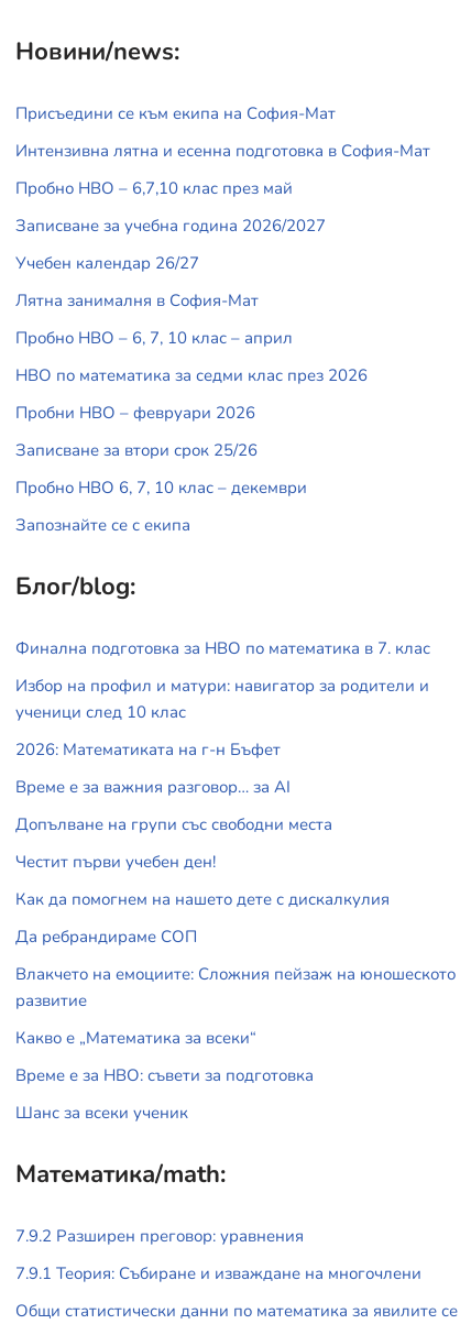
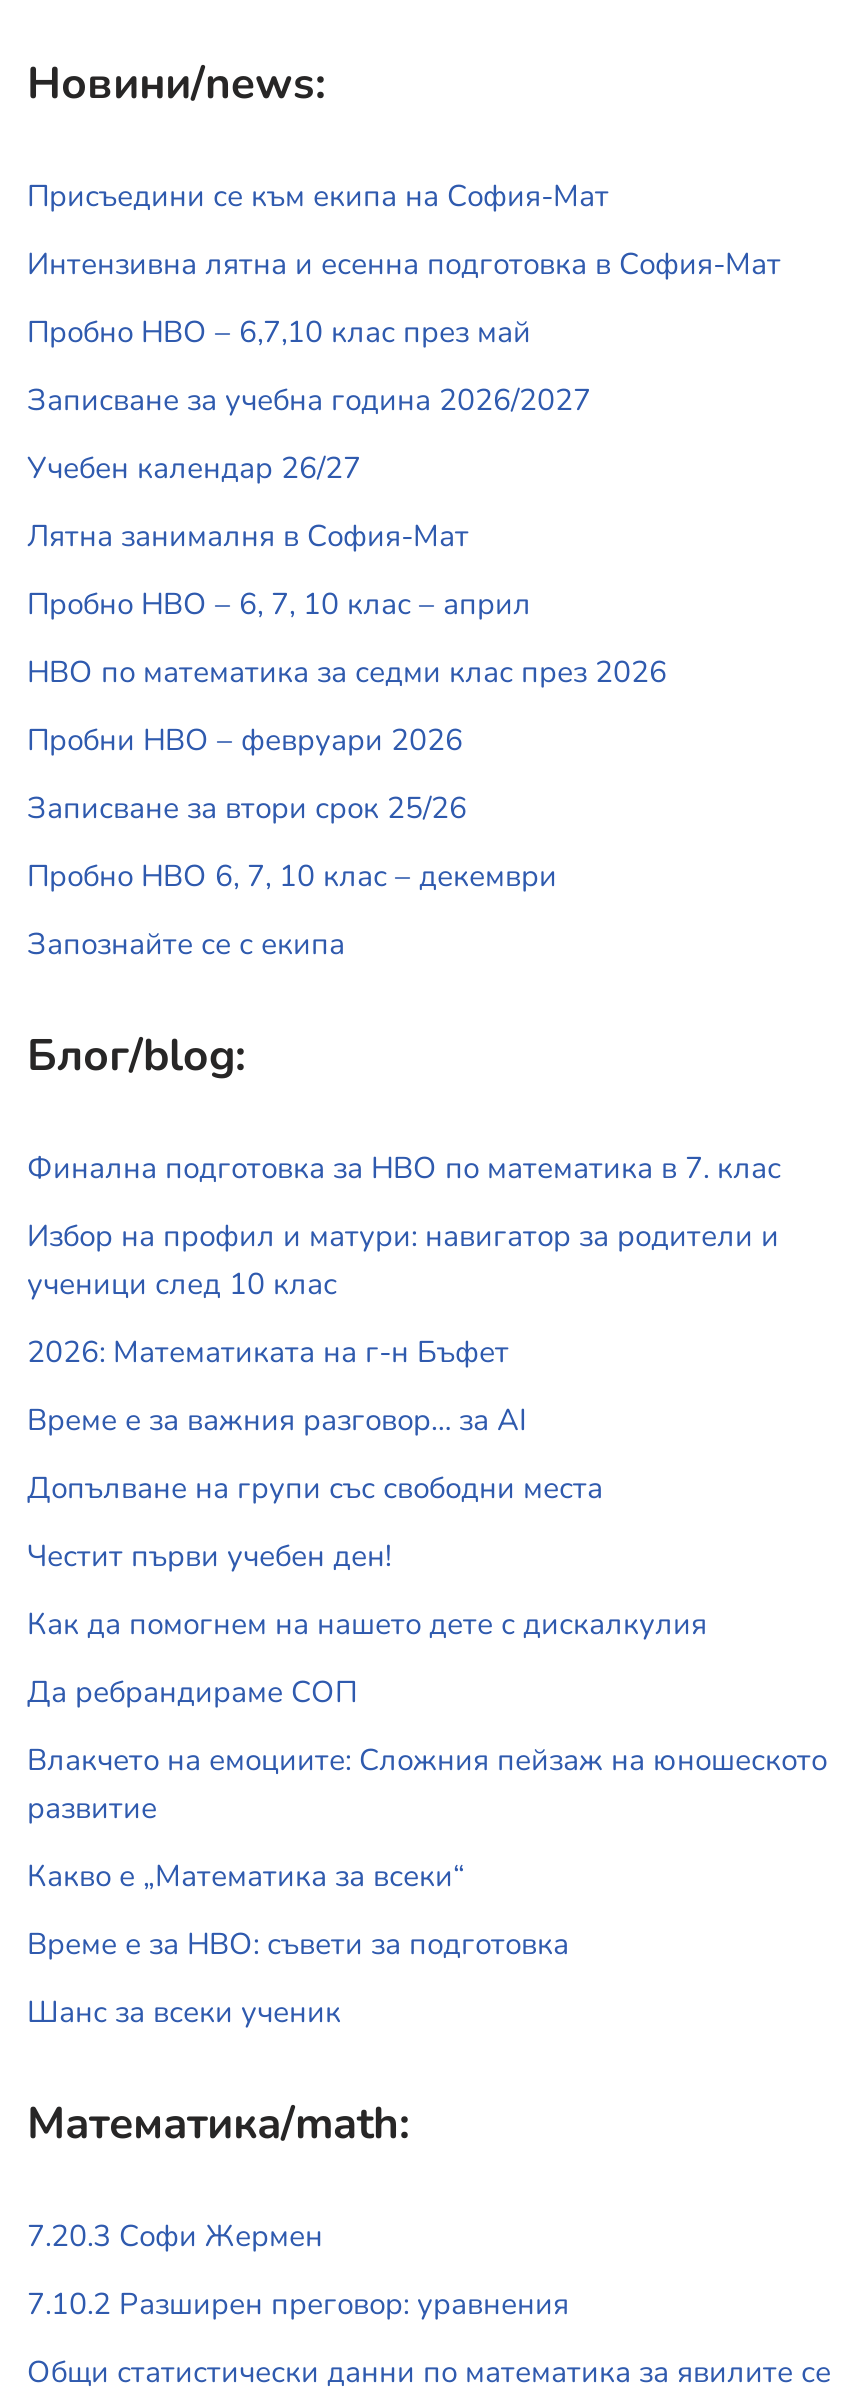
[15,1225,304,1247] 7.9.2 Разширен преговор: уравнения -> [27,2216,323,2256] 7.20.3 Софи Жермен
[15,1262,421,1284] 7.9.1 Теория: Събиране и изваждане на многочлени -> [27,2284,569,2324] 7.10.2 Разширен преговор: уравнения

